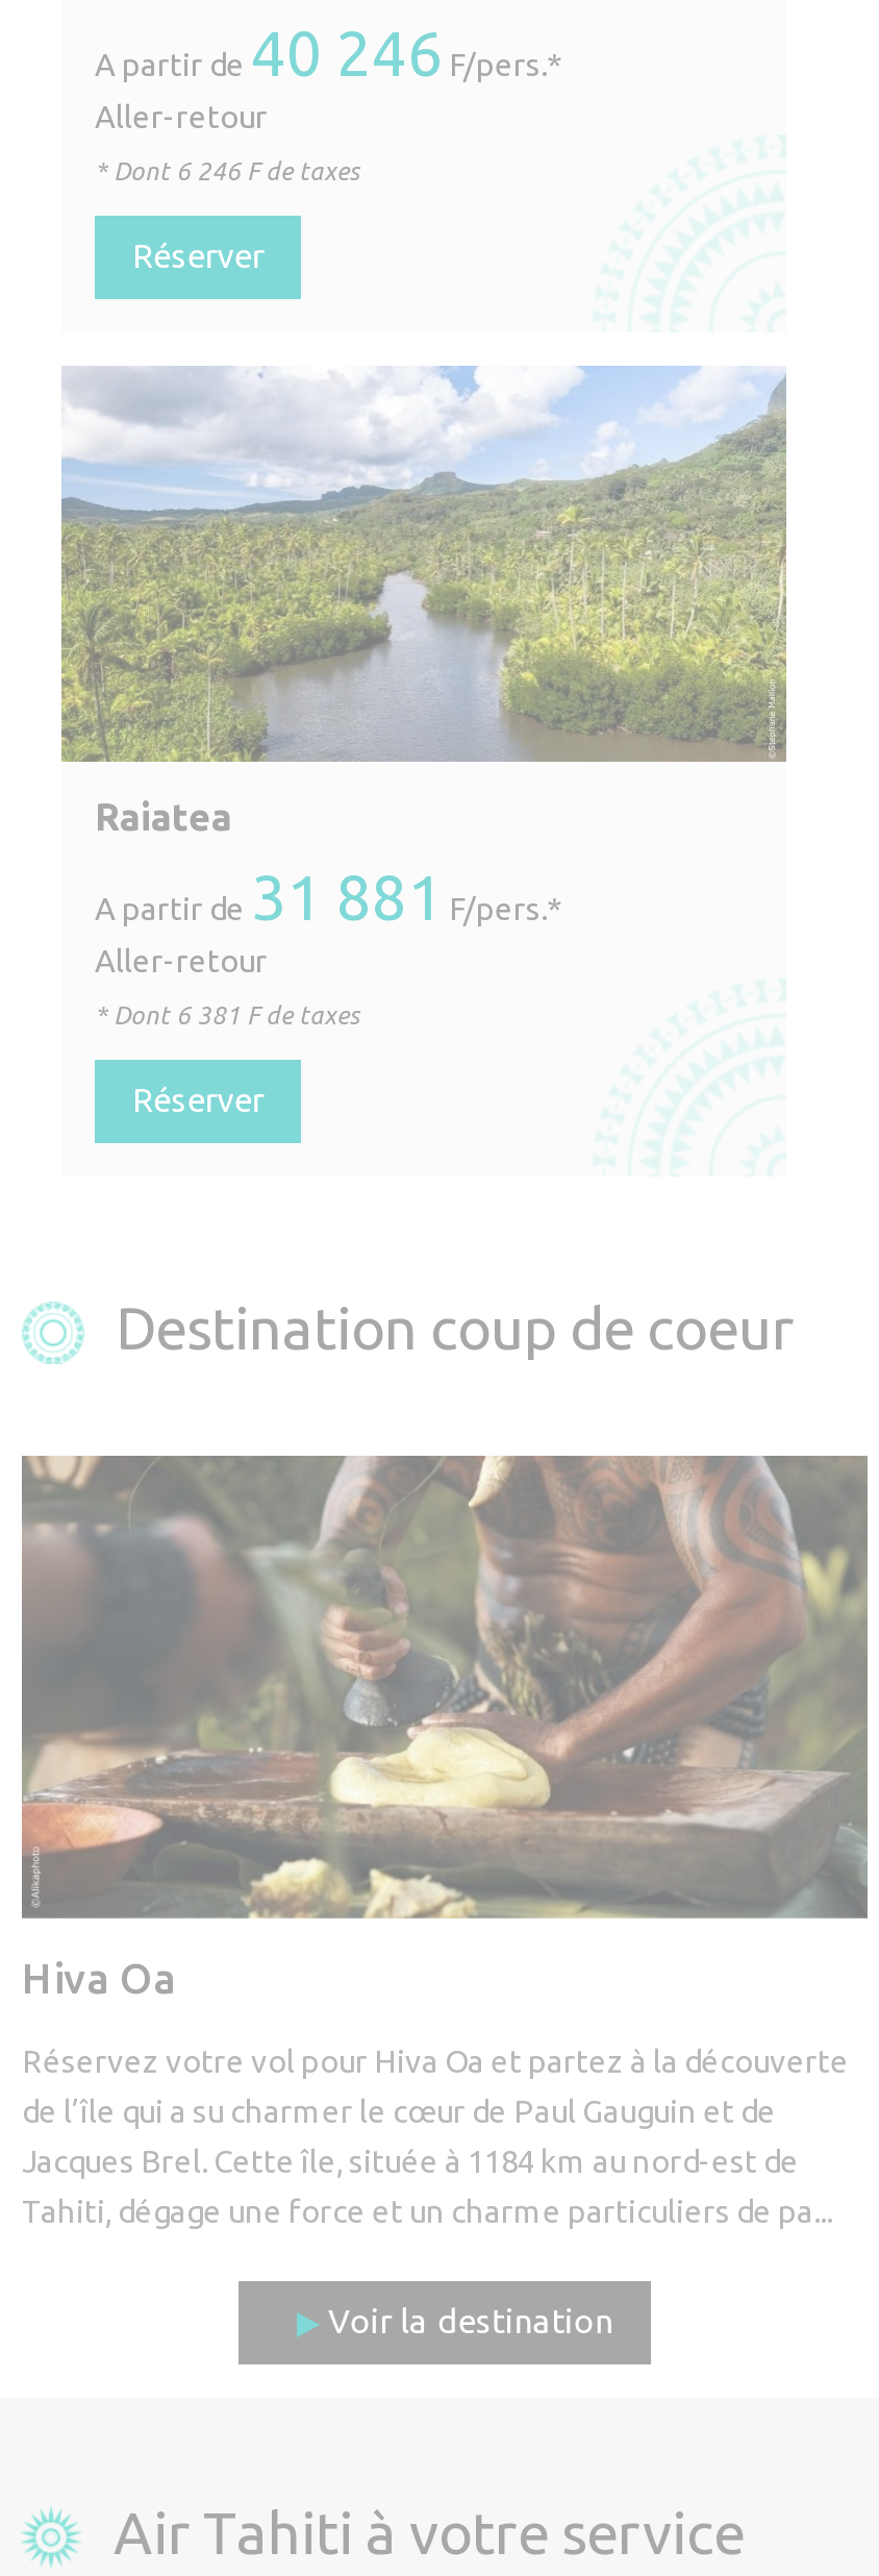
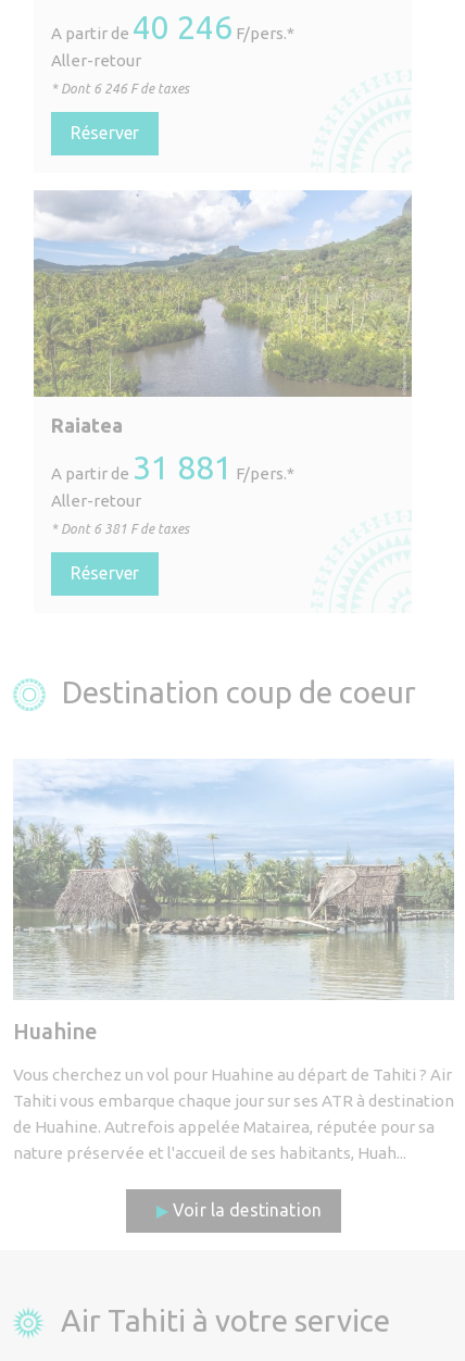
[20,1454,870,2003] [image] | Hiva Oa -> [12,759,455,1044] [image] | Huahine
[22,2045,849,2230] Réservez votre vol pour Hiva Oa et partez à la découverte | de l’île qui a su charmer le cœur de Paul Gauguin et de | Jacques Brel. Cette île, située à 1184 km au nord-est de | Tahiti, dégage une force et un charme particuliers de pa... -> [13,1066,454,1163] Vous cherchez un vol pour Huahine au départ de Tahiti ? Air | Tahiti vous embarque chaque jour sur ses ATR à destination | de Huahine. Autrefois appelée Matairea, réputée pour sa | nature préservée et l'accueil de ses habitants, Huah...

